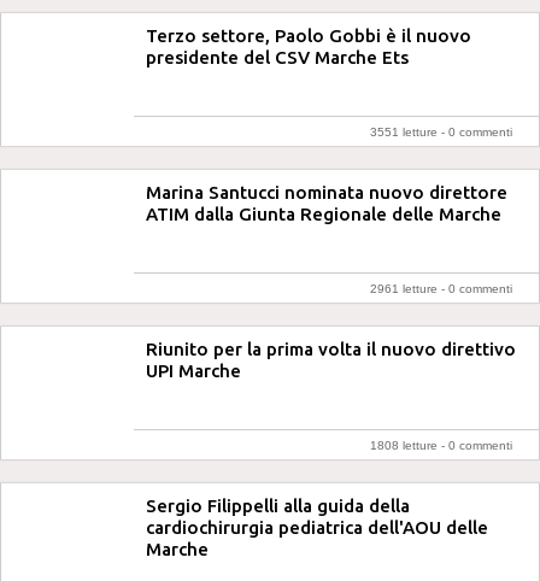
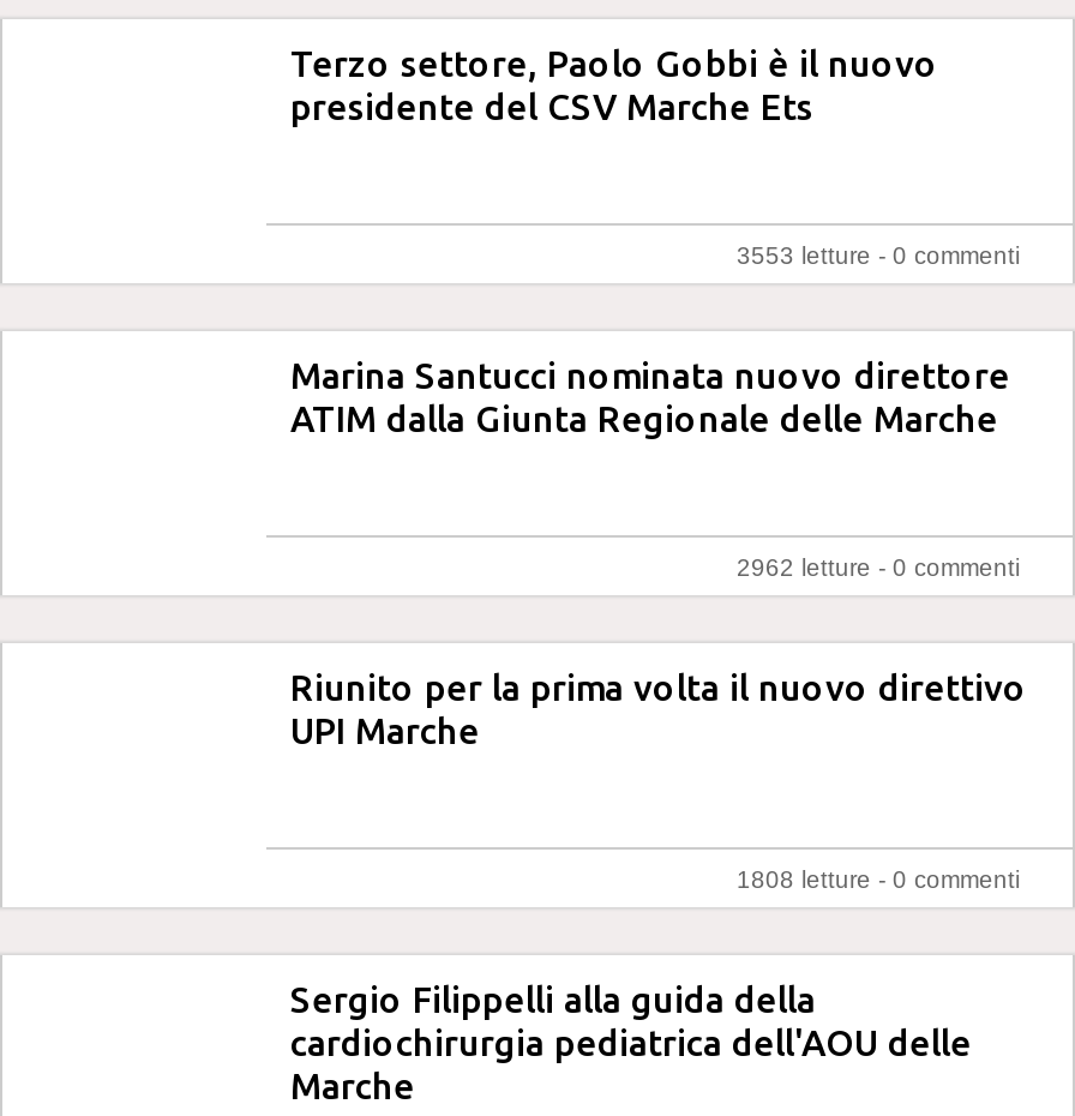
[370,125,512,139] 3551 letture - 0 commenti -> [737,242,1020,269] 3553 letture - 0 commenti
[370,282,512,295] 2961 letture - 0 commenti -> [737,554,1020,581] 2962 letture - 0 commenti

